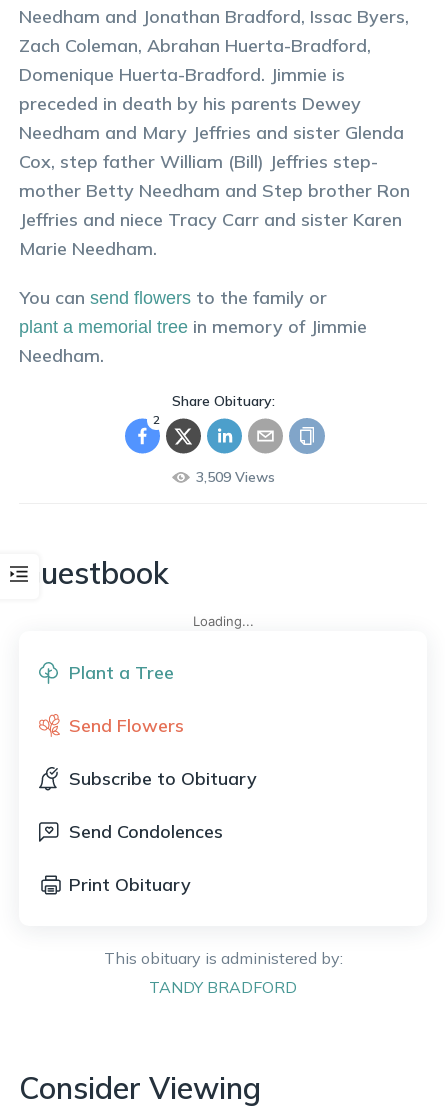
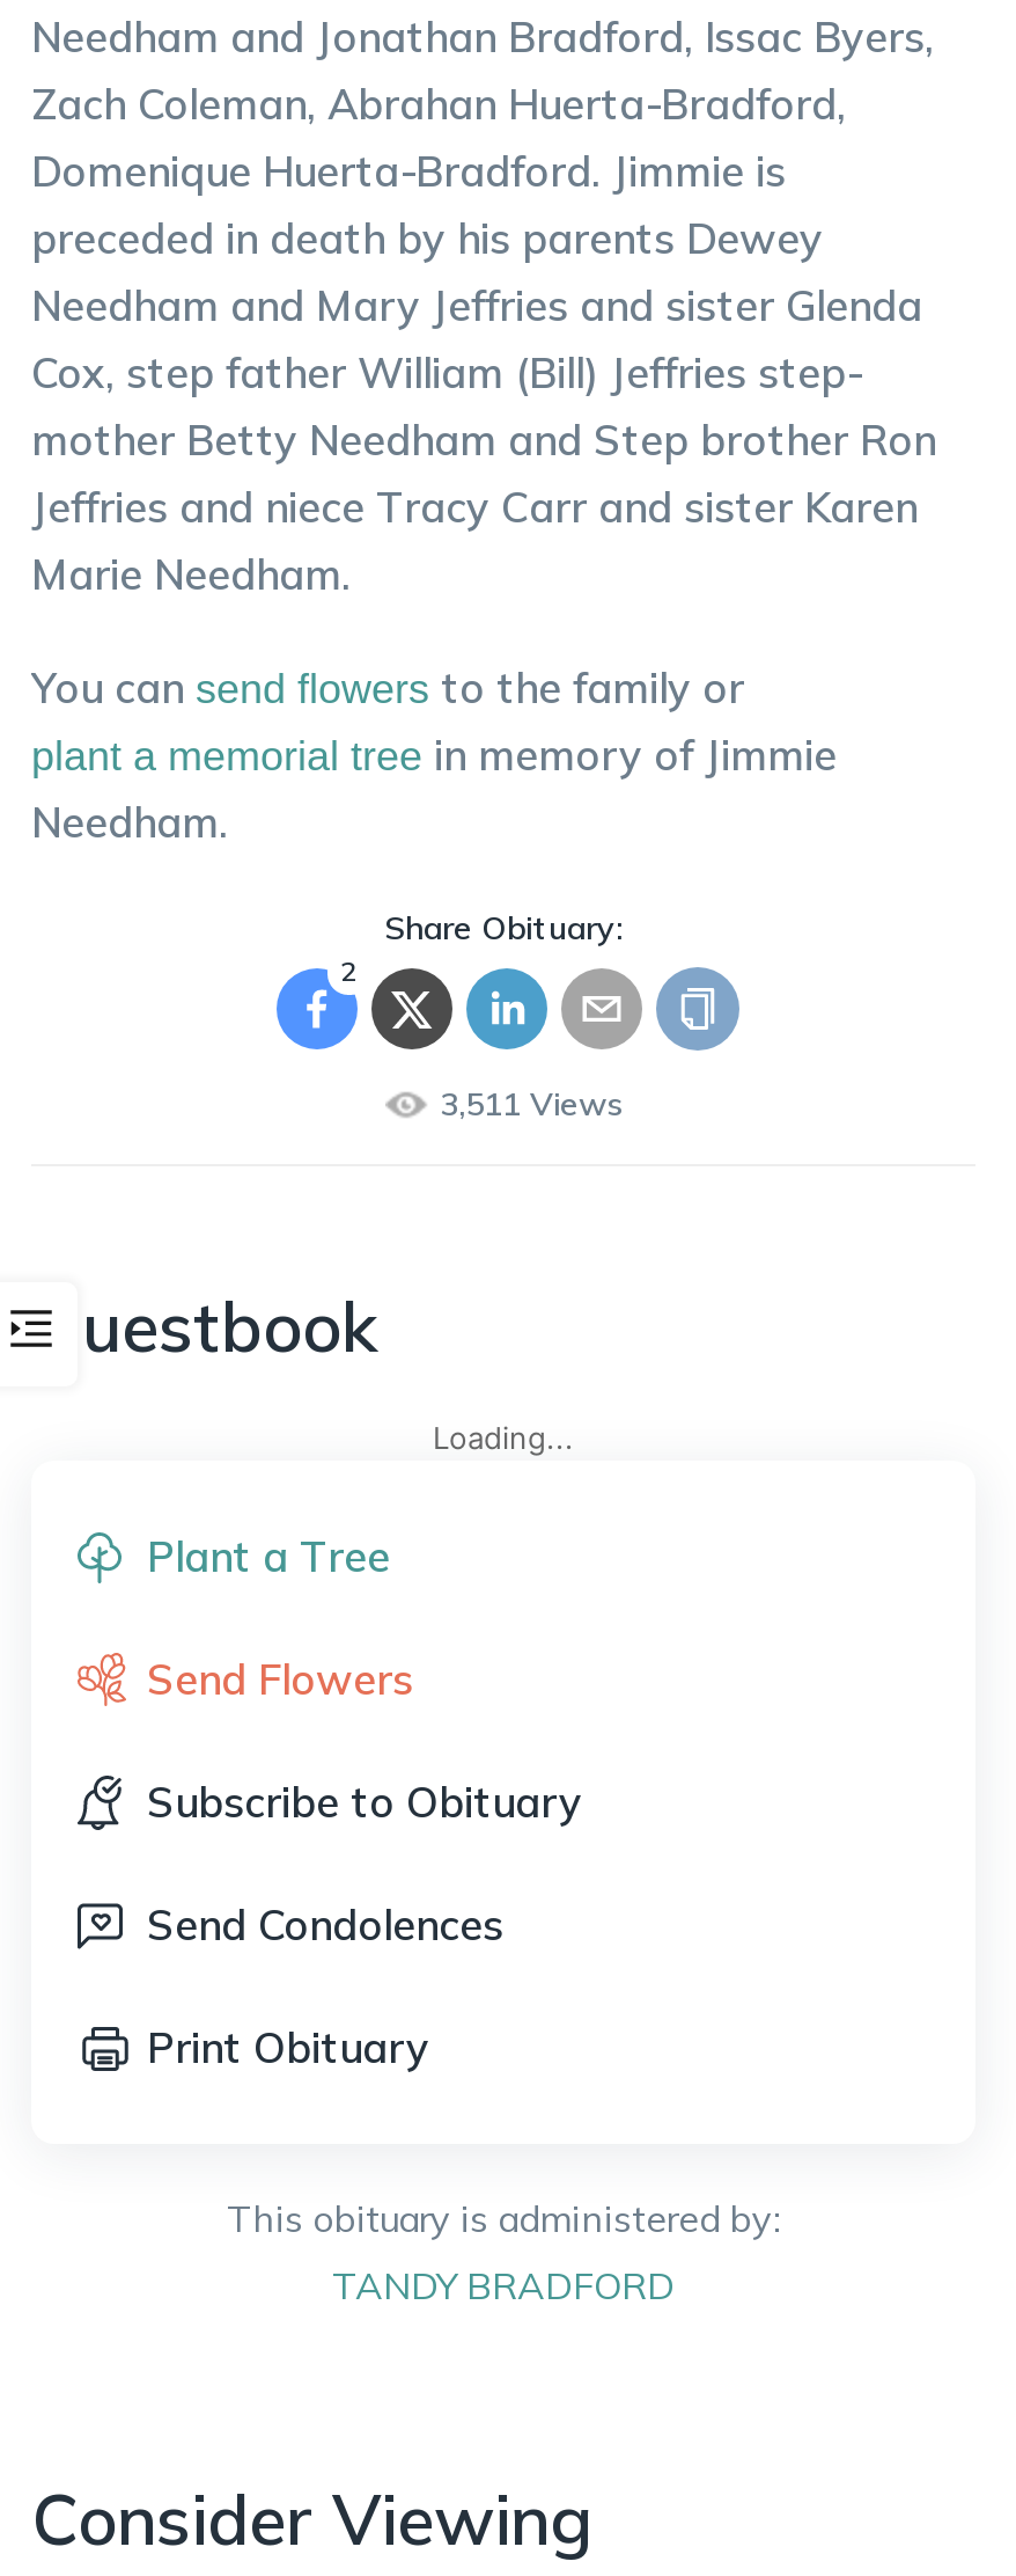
[195,468,274,486] 3,509 Views -> [440,1083,623,1125] 3,511 Views

